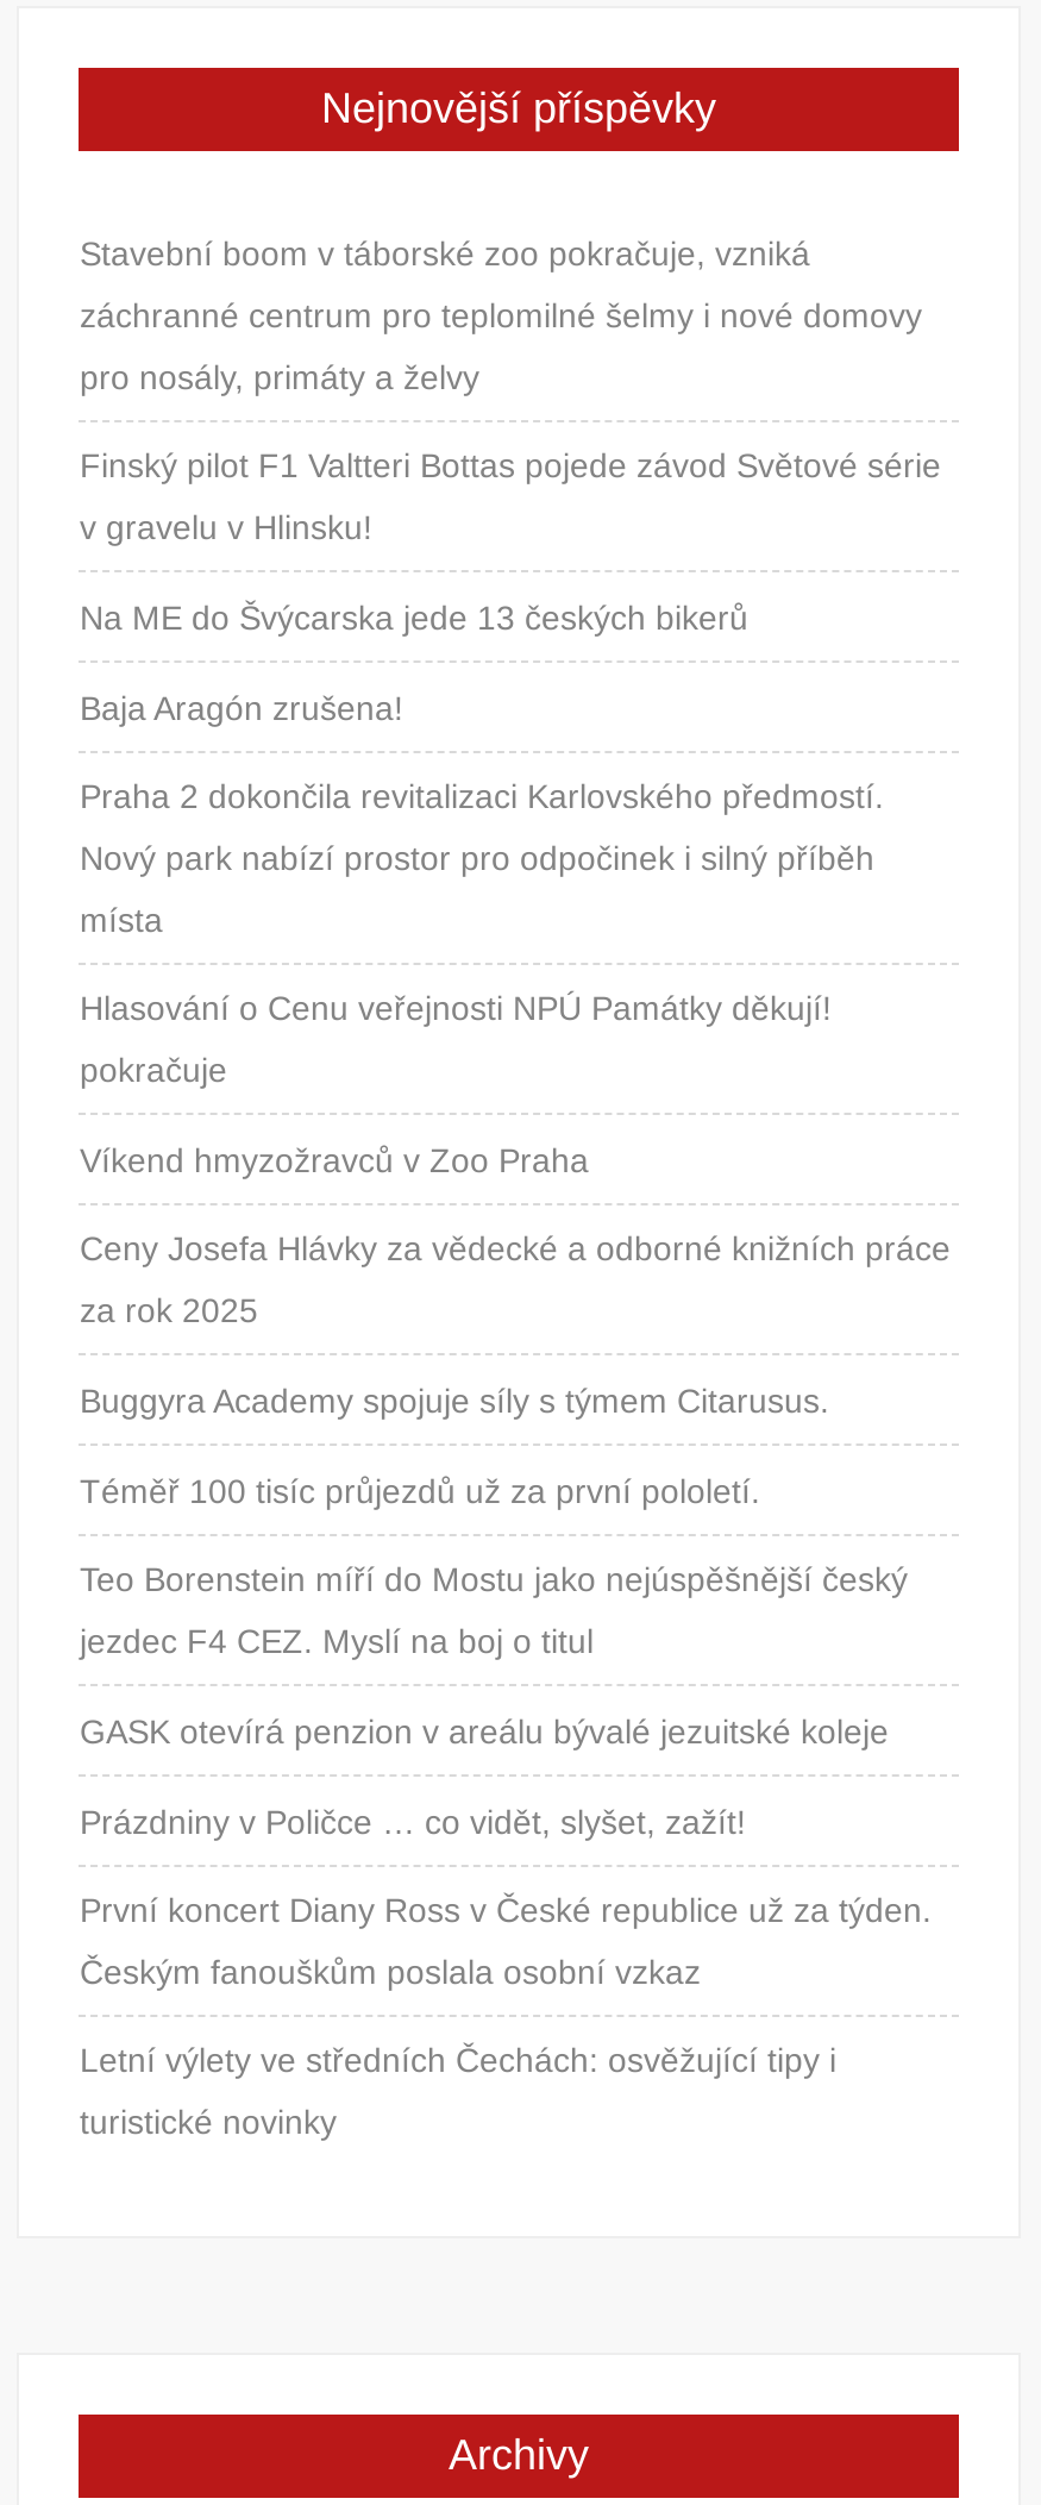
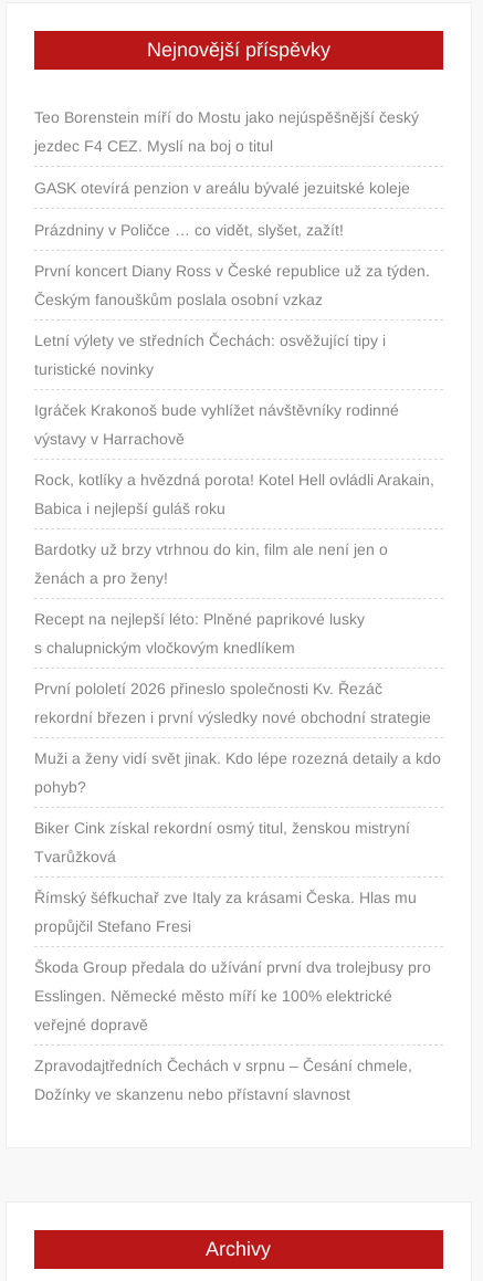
[79,235,950,1510] Stavební boom v táborské zoo pokračuje, vzniká | záchranné centrum pro teplomilné šelmy i nové domovy | pro nosály, primáty a želvy | Finský pilot F1 Valtteri Bottas pojede závod Světové série | v gravelu v Hlinsku! | Na ME do Švýcarska jede 13 českých bikerů | Baja Aragón zrušena! | Praha 2 dokončila revitalizaci Karlovského předmostí. | Nový park nabízí prostor pro odpočinek i silný příběh | místa | Hlasování o Cenu veřejnosti NPÚ Památky děkují! | pokračuje | Víkend hmyzožravců v Zoo Praha | Ceny Josefa Hlávky za vědecké a odborné knižních práce | za rok 2025 | Buggyra Academy spojuje síly s týmem Citarusus. | Téměř 100 tisíc průjezdů už za první pololetí. -> none
moved [79,1560,931,2141] -> [35,108,430,378]: Teo Borenstein míří do Mostu jako nejúspěšnější český | jezdec F4 CEZ. Myslí na boj o titul | GASK otevírá penzion v areálu bývalé jezuitské koleje | Prázdniny v Poličce … co vidět, slyšet, zažít! | První koncert Diany Ross v České republice už za týden. | Českým fanouškům poslala osobní vzkaz | Letní výlety ve středních Čechách: osvěžující tipy i | turistické novinky
none -> [35,401,441,1103] Igráček Krakonoš bude vyhlížet návštěvníky rodinné | výstavy v Harrachově | Rock, kotlíky a hvězdná porota! Kotel Hell ovládli Arakain, | Babica i nejlepší guláš roku | Bardotky už brzy vtrhnou do kin, film ale není jen o | ženách a pro ženy! | Recept na nejlepší léto: Plněné paprikové lusky | s chalupnickým vločkovým knedlíkem | První pololetí 2026 přineslo společnosti Kv. Řezáč | rekordní březen i první výsledky nové obchodní strategie | Muži a ženy vidí svět jinak. Kdo lépe rozezná detaily a kdo | pohyb? | Biker Cink získal rekordní osmý titul, ženskou mistryní | Tvarůžková | Římský šéfkuchař zve Italy za krásami Česka. Hlas mu | propůjčil Stefano Fresi | Škoda Group předala do užívání první dva trolejbusy pro | Esslingen. Německé město míří ke 100% elektrické | veřejné dopravě | Zpravodajtředních Čechách v srpnu – Česání chmele, | Dožínky ve skanzenu nebo přístavní slavnost

